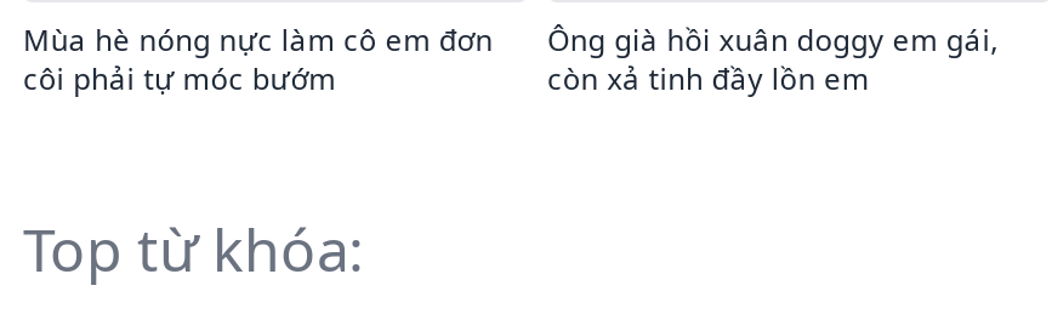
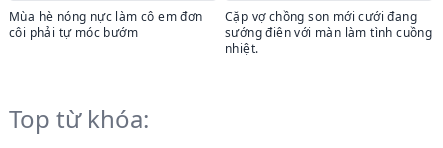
[547,18,999,98] Ông già hồi xuân doggy em gái, | còn xả tinh đầy lồn em -> [225,7,432,56] Cặp vợ chồng son mới cưới đang | sướng điên với màn làm tình cuồng | nhiệt.

